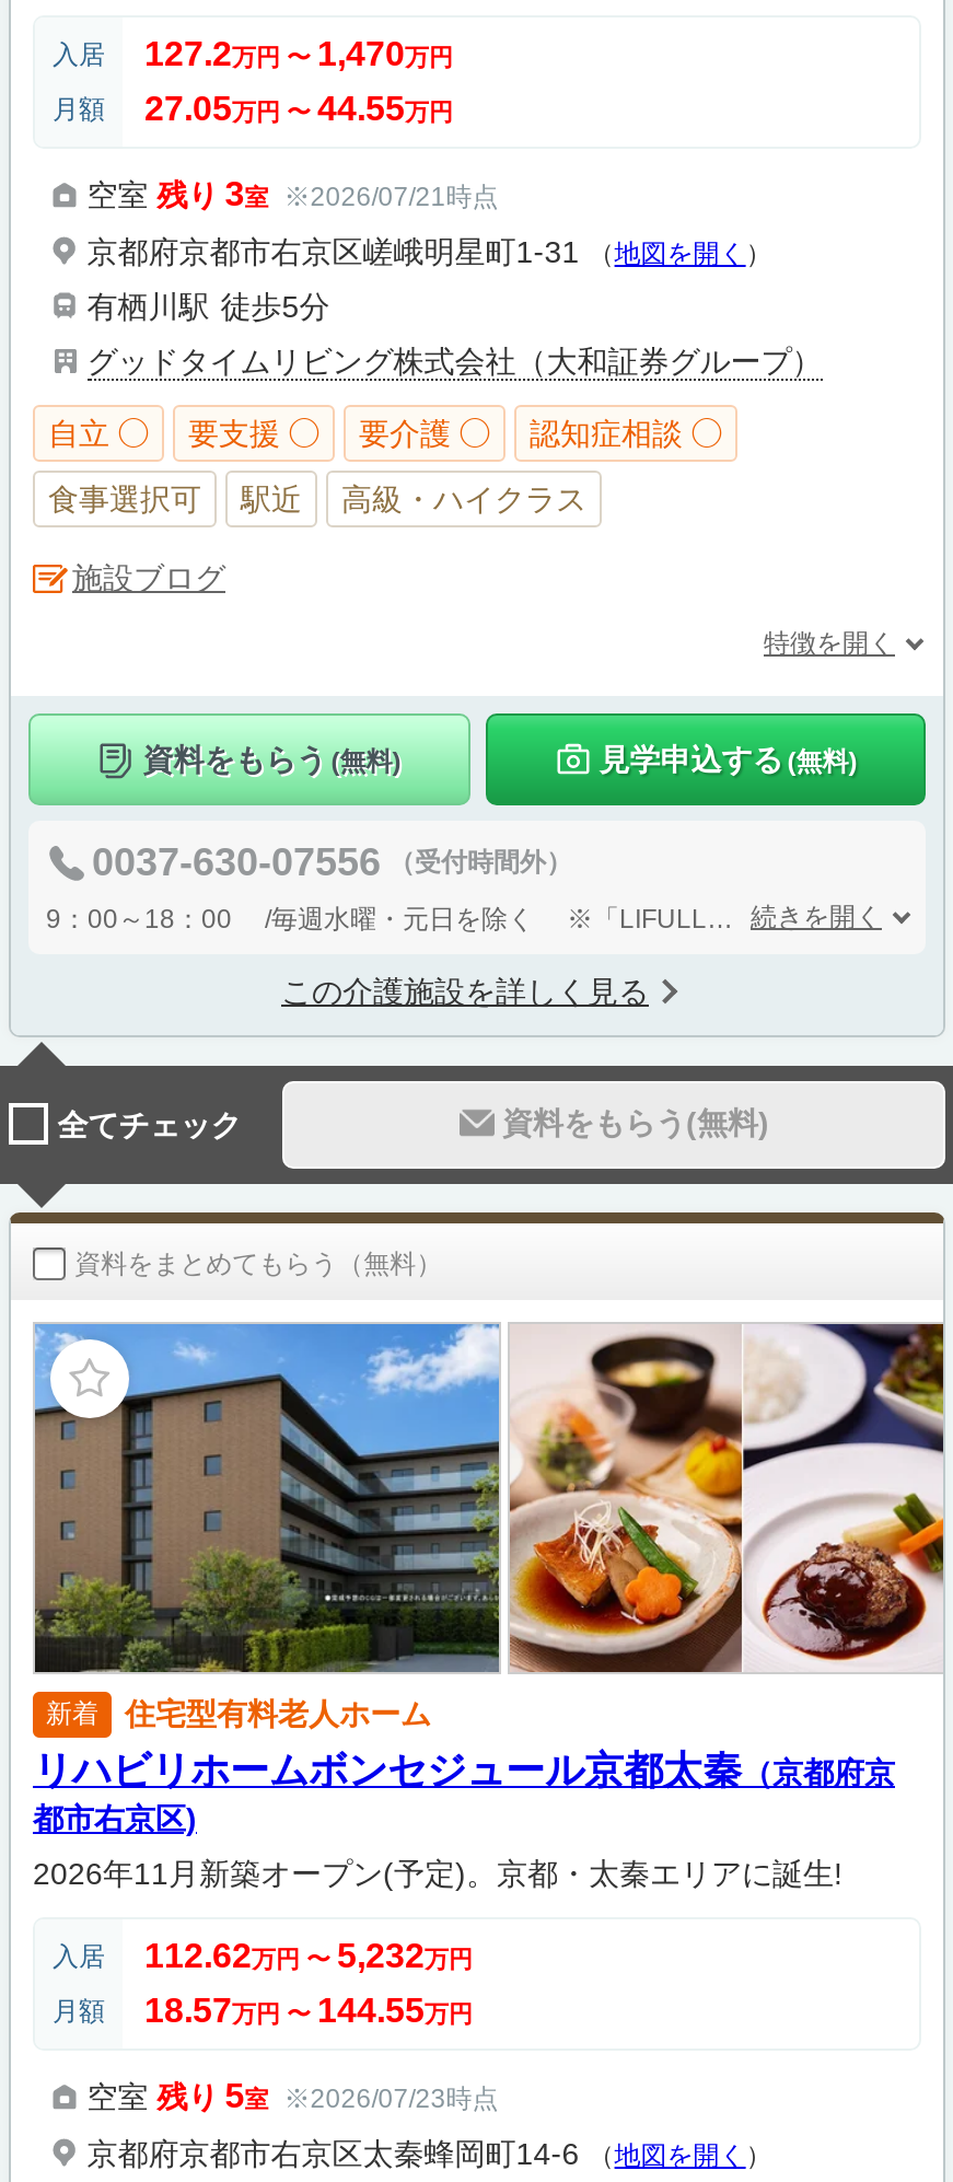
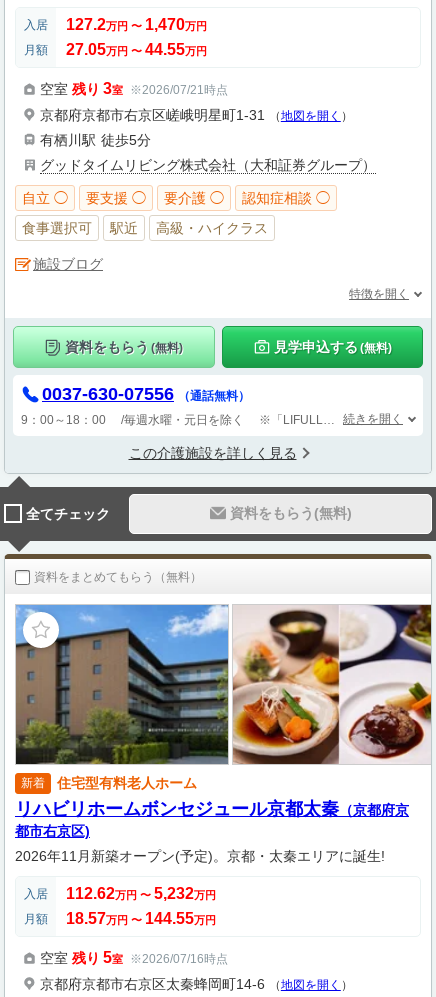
[92,840,572,883] 0037-630-07556 （受付時間外） -> [42,384,249,404] 0037-630-07556 （通話無料）
[87,2078,498,2115] 空室残り 5室 ※2026/07/23時点 -> [40,949,228,966] 空室残り 5室 ※2026/07/16時点

